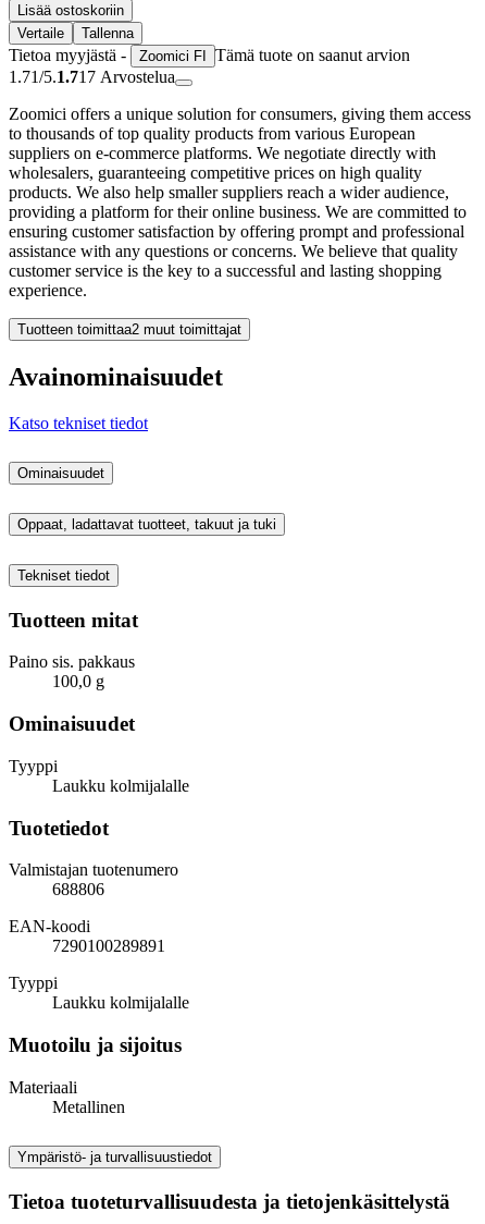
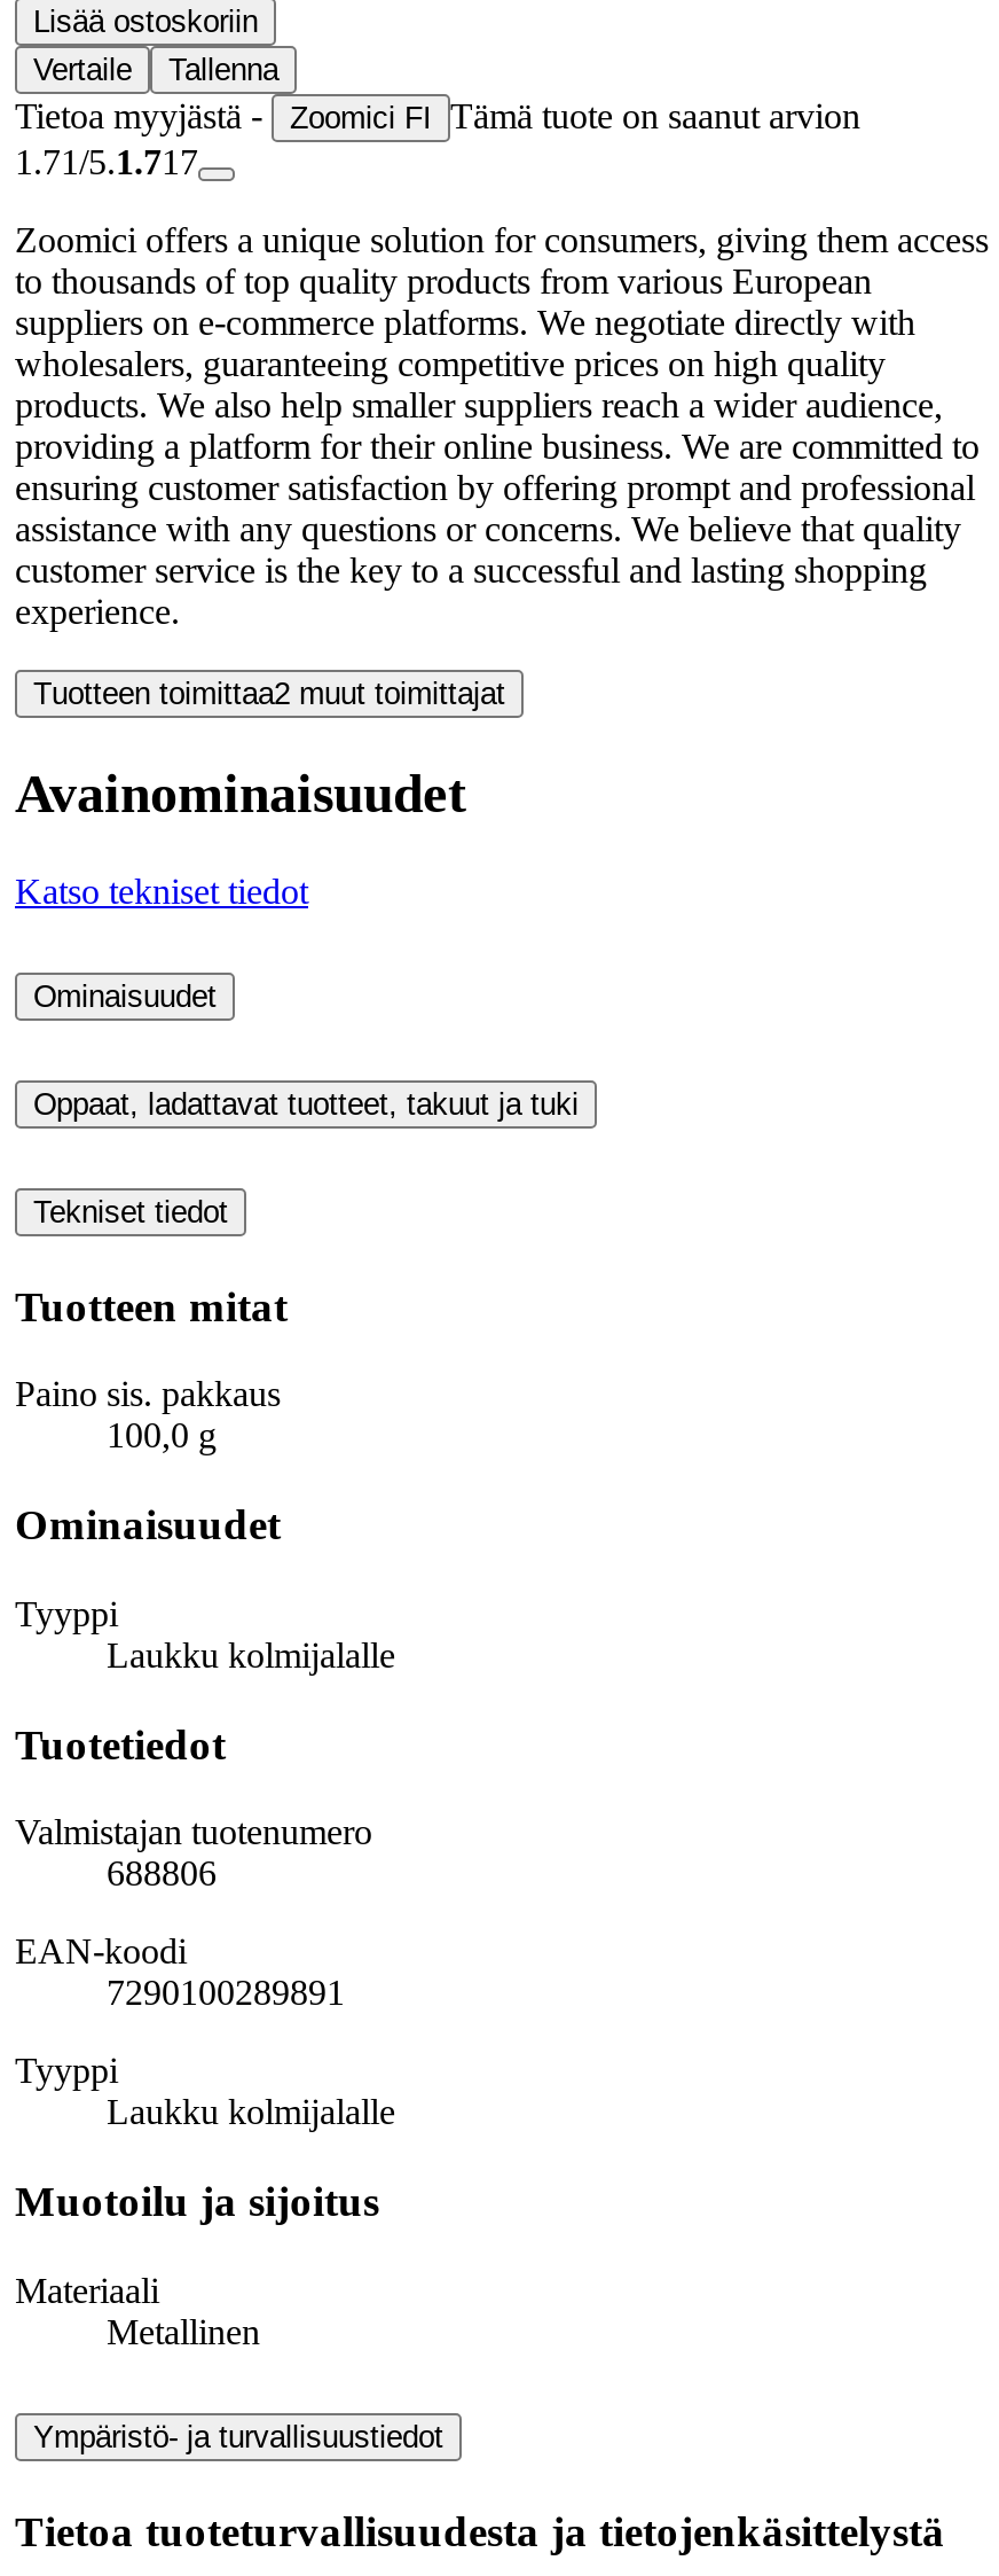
[9,68,175,86] 1.71/5.1.717 Arvostelua -> [15,143,198,182] 1.71/5.1.717

